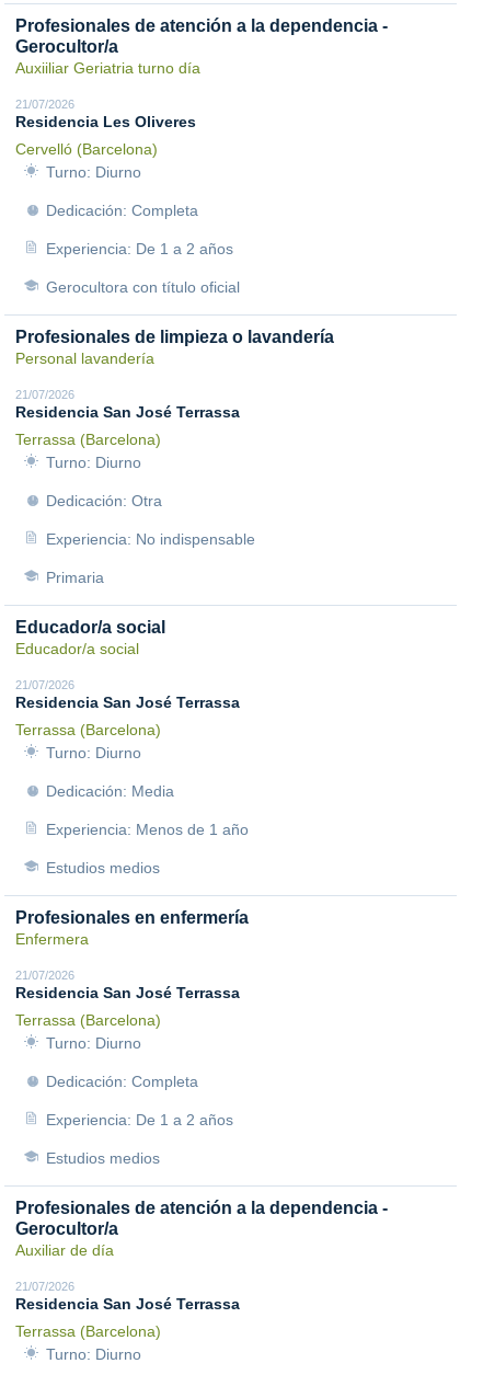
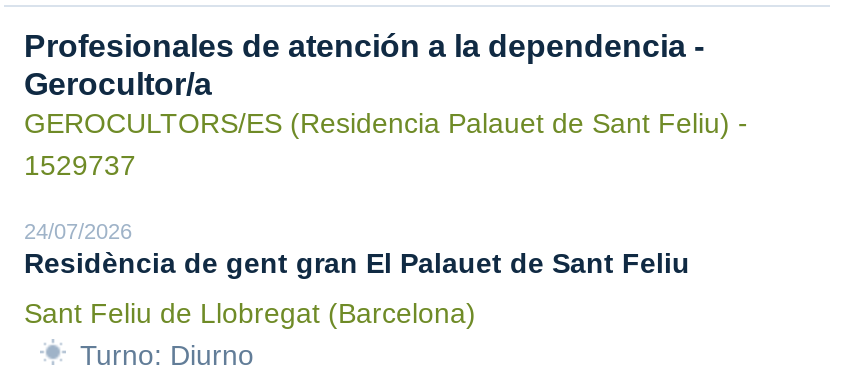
[15,59,388,1340] Auxiiliar Geriatria turno día | 21/07/2026 | Residencia Les Oliveres | Cervelló (Barcelona) | Turno: Diurno | Dedicación: Completa | Experiencia: De 1 a 2 años | Gerocultora con título oficial | Profesionales de limpieza o lavandería | Personal lavandería | 21/07/2026 | Residencia San José Terrassa | Terrassa (Barcelona) | Turno: Diurno | Dedicación: Otra | Experiencia: No indispensable | Primaria | Educador/a social | Educador/a social | 21/07/2026 | Residencia San José Terrassa | Terrassa (Barcelona) | Turno: Diurno | Dedicación: Media | Experiencia: Menos de 1 año | Estudios medios | Profesionales en enfermería | Enfermera | 21/07/2026 | Residencia San José Terrassa | Terrassa (Barcelona) | Turno: Diurno | Dedicación: Completa | Experiencia: De 1 a 2 años | Estudios medios | Profesionales de atención a la dependencia - | Gerocultor/a | Auxiliar de día | 21/07/2026 | Residencia San José Terrassa | Terrassa (Barcelona) -> [24,107,748,329] GEROCULTORS/ES (Residencia Palauet de Sant Feliu) - | 1529737 | 24/07/2026 | Residència de gent gran El Palauet de Sant Feliu | Sant Feliu de Llobregat (Barcelona)

